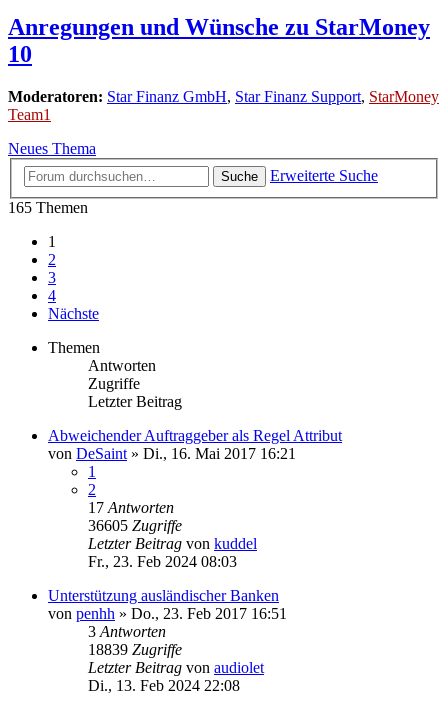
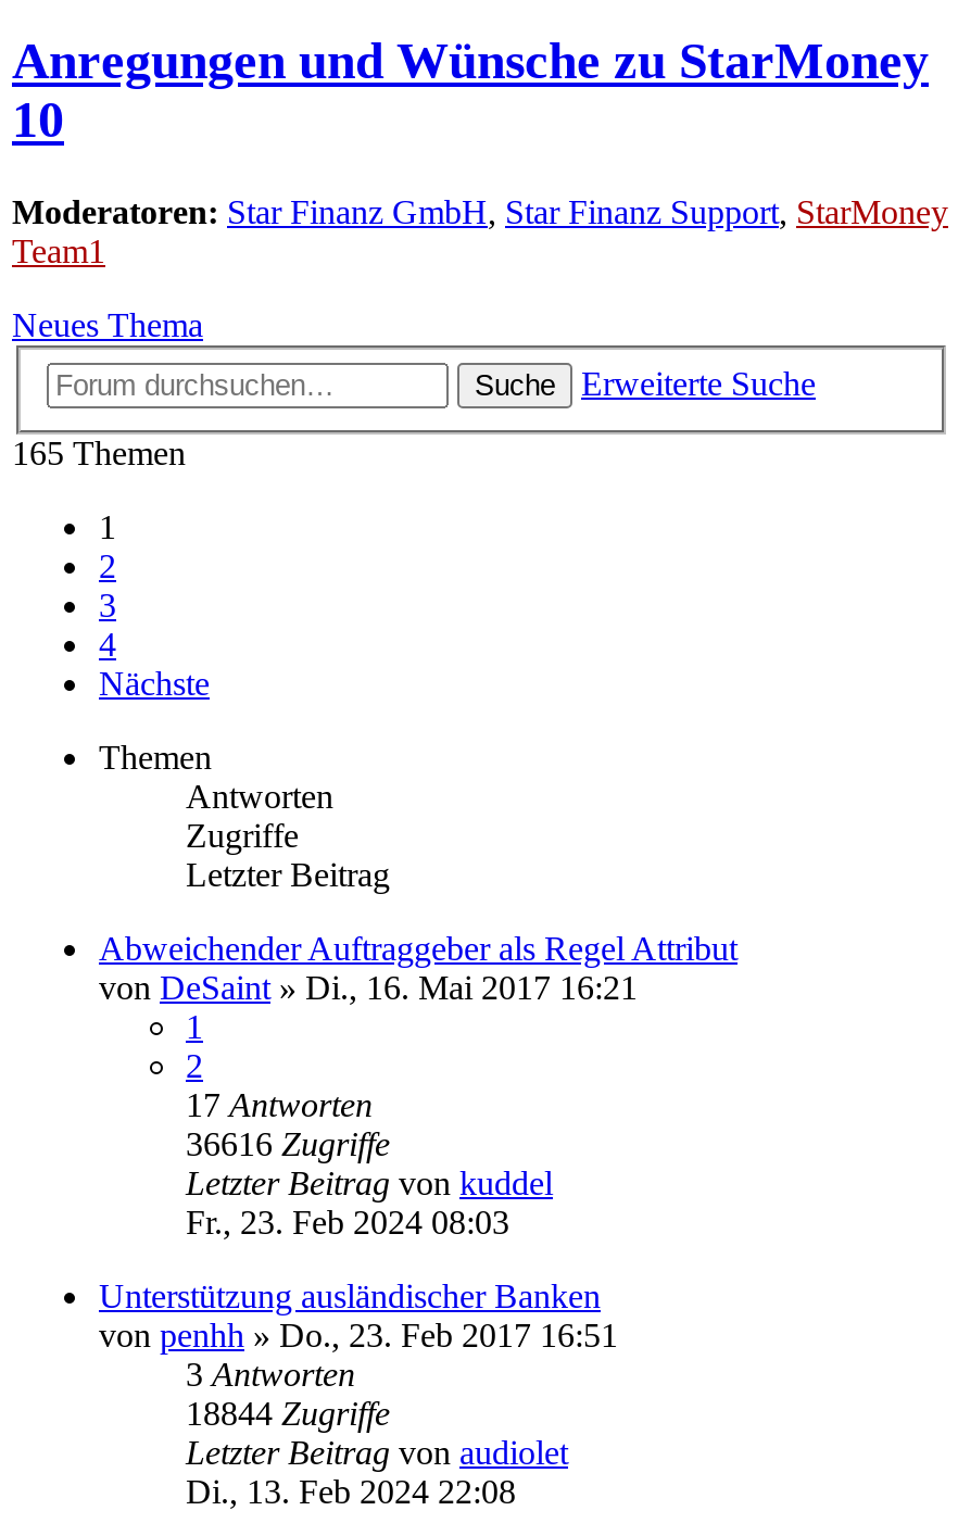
[88,517,182,534] 36605 Zugriffe -> [186,1125,390,1162] 36616 Zugriffe
[88,641,182,658] 18839 Zugriffe -> [186,1395,390,1431] 18844 Zugriffe

